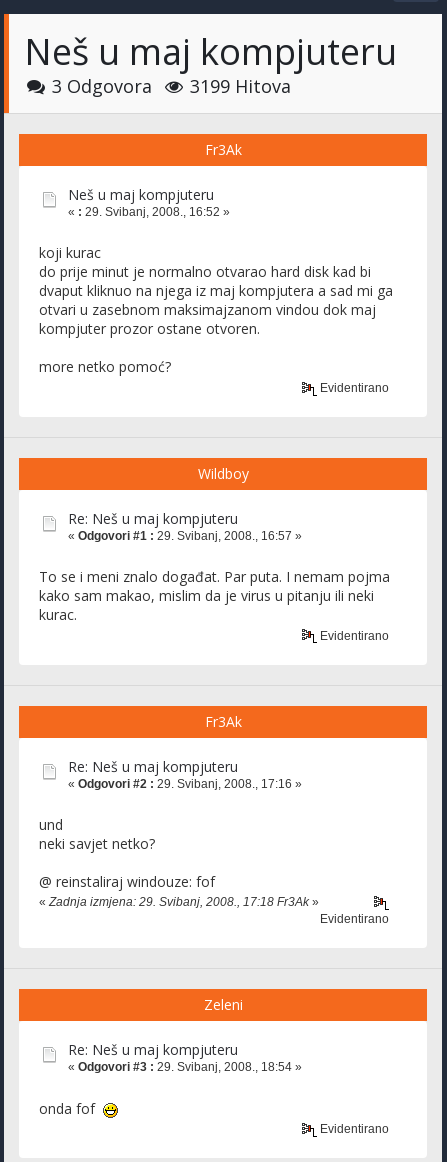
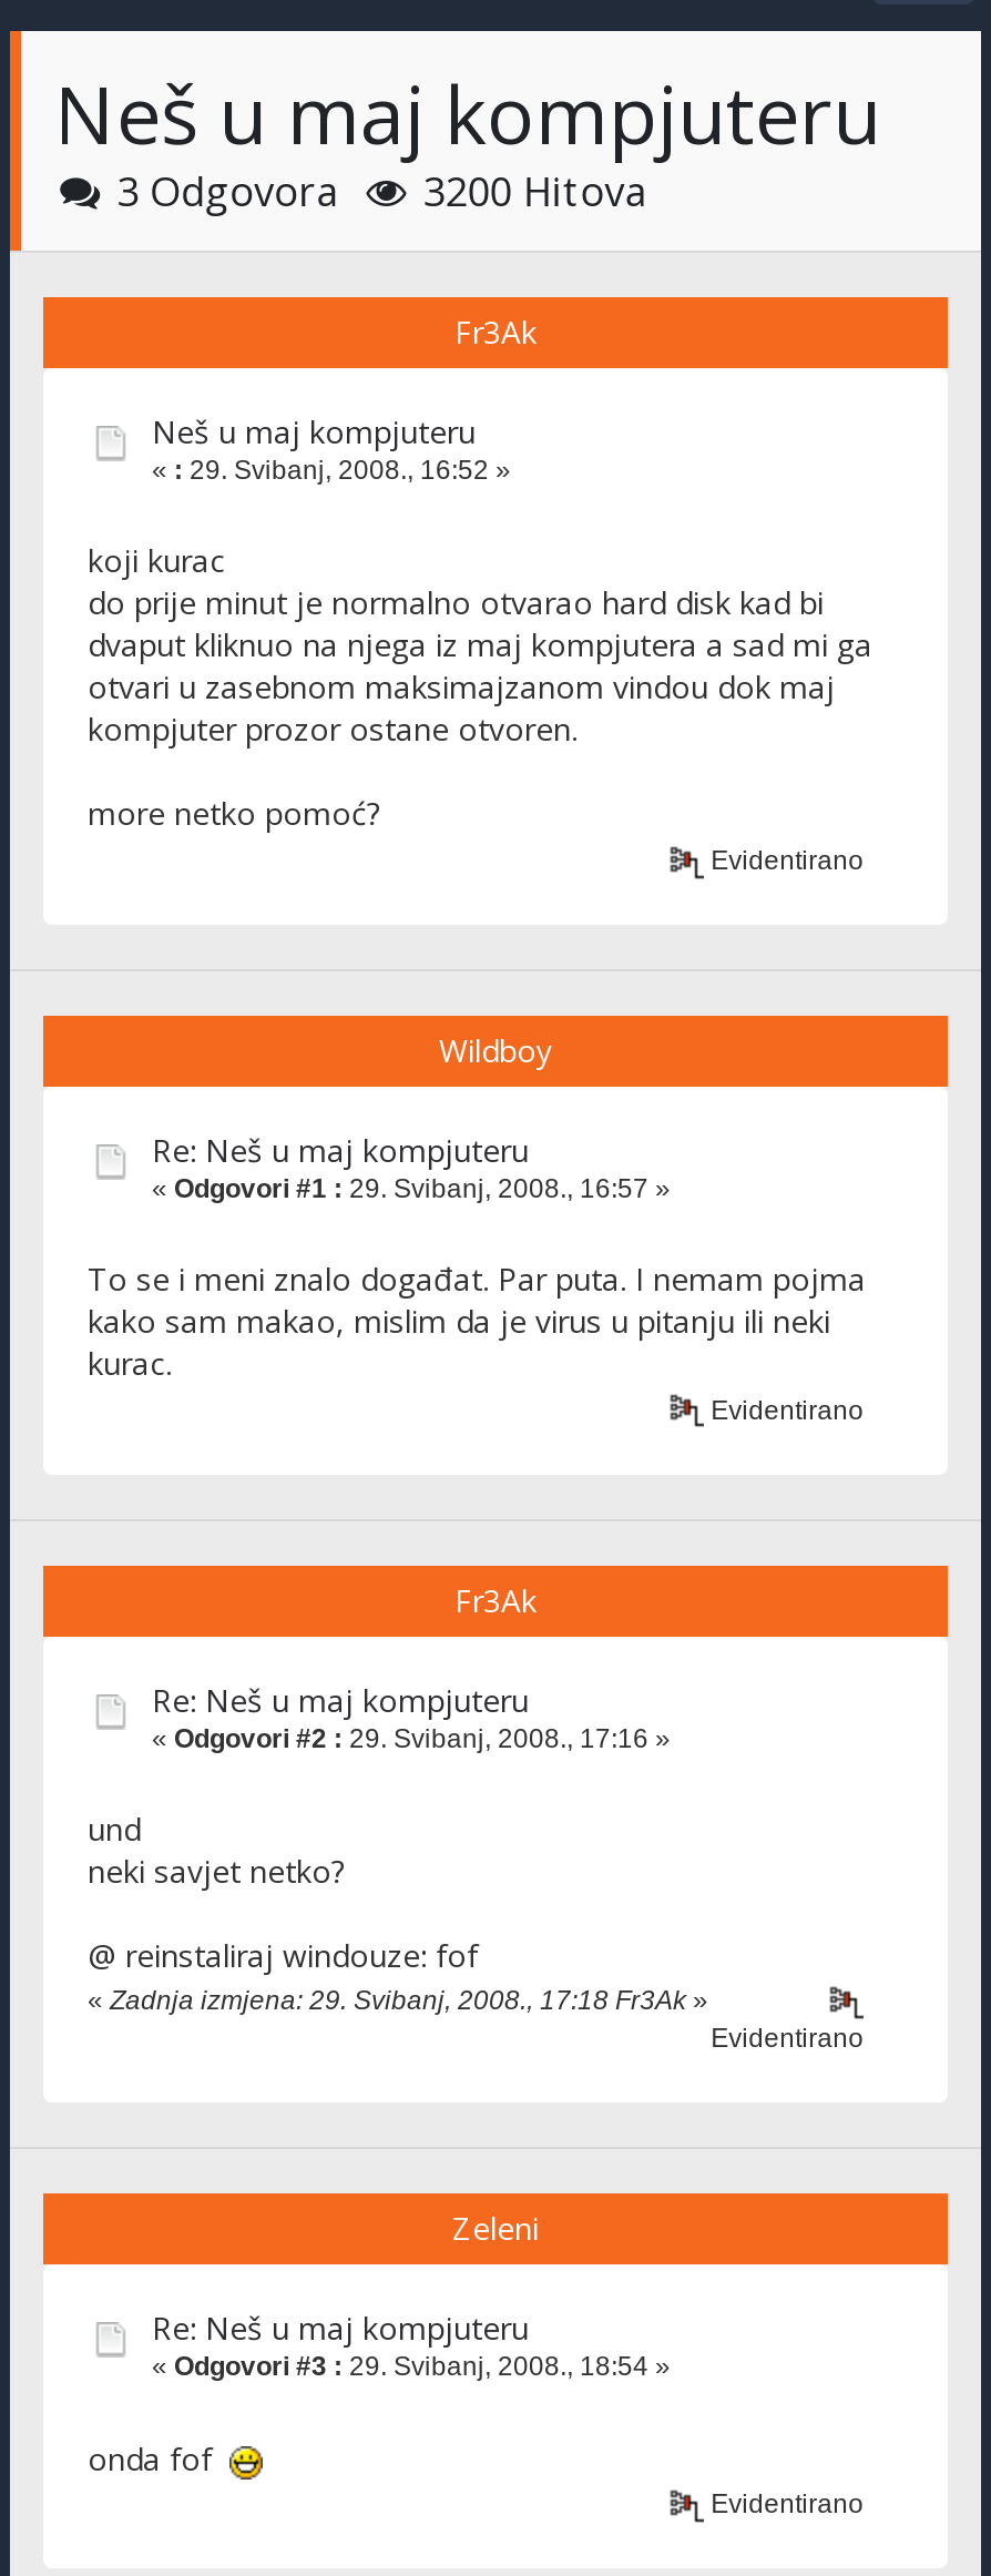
[52,74,291,98] 3 Odgovora 3199 Hitova -> [117,164,647,217] 3 Odgovora 3200 Hitova

